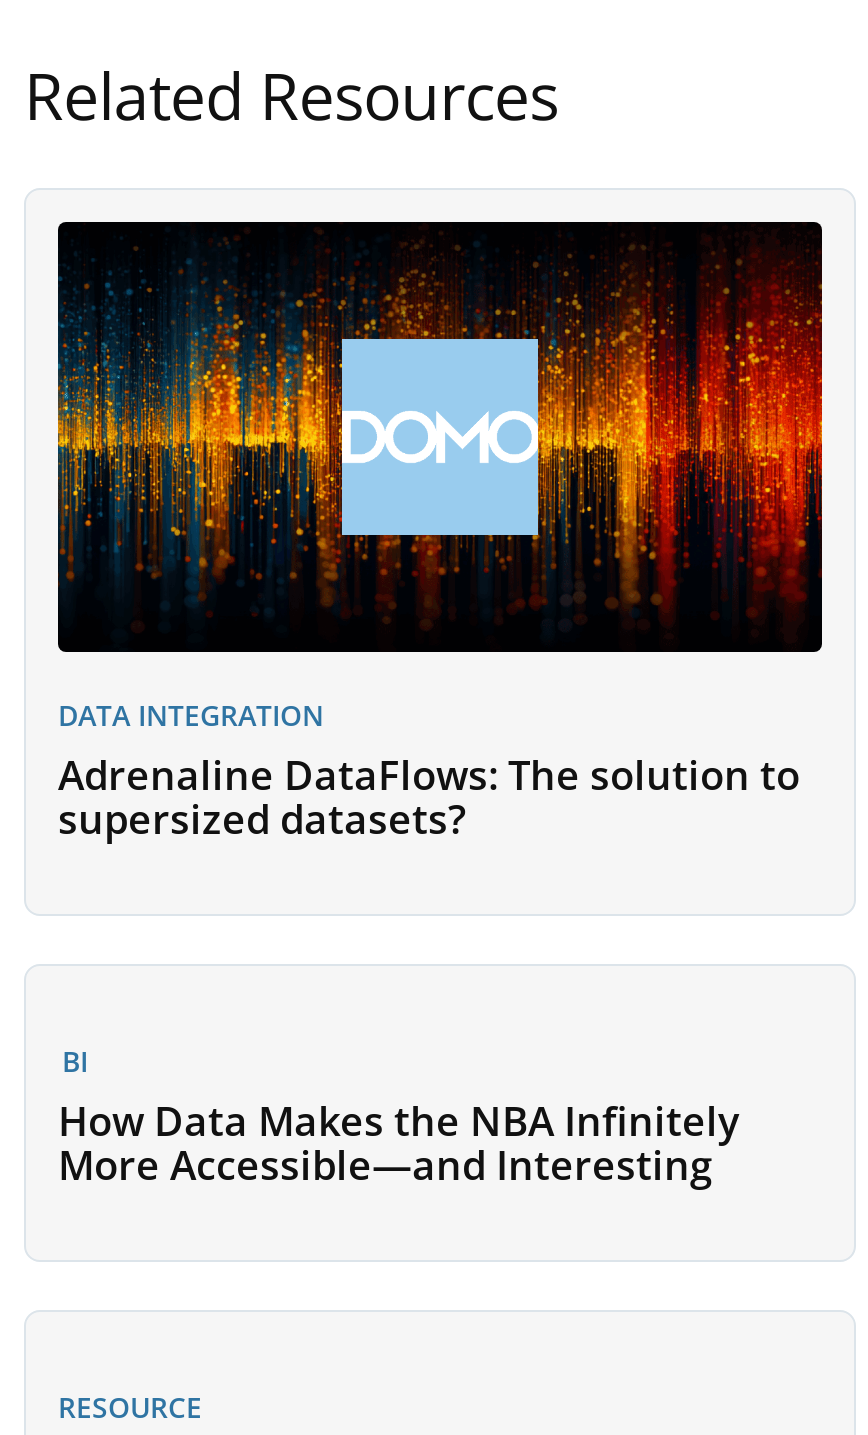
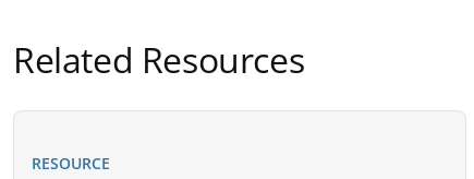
[56,220,824,846] [image] | DATA INTEGRATION | Adrenaline DataFlows: The solution to | supersized datasets? -> none
[58,1042,740,1192] BI | How Data Makes the NBA Infinitely | More Accessible—and Interesting -> none

